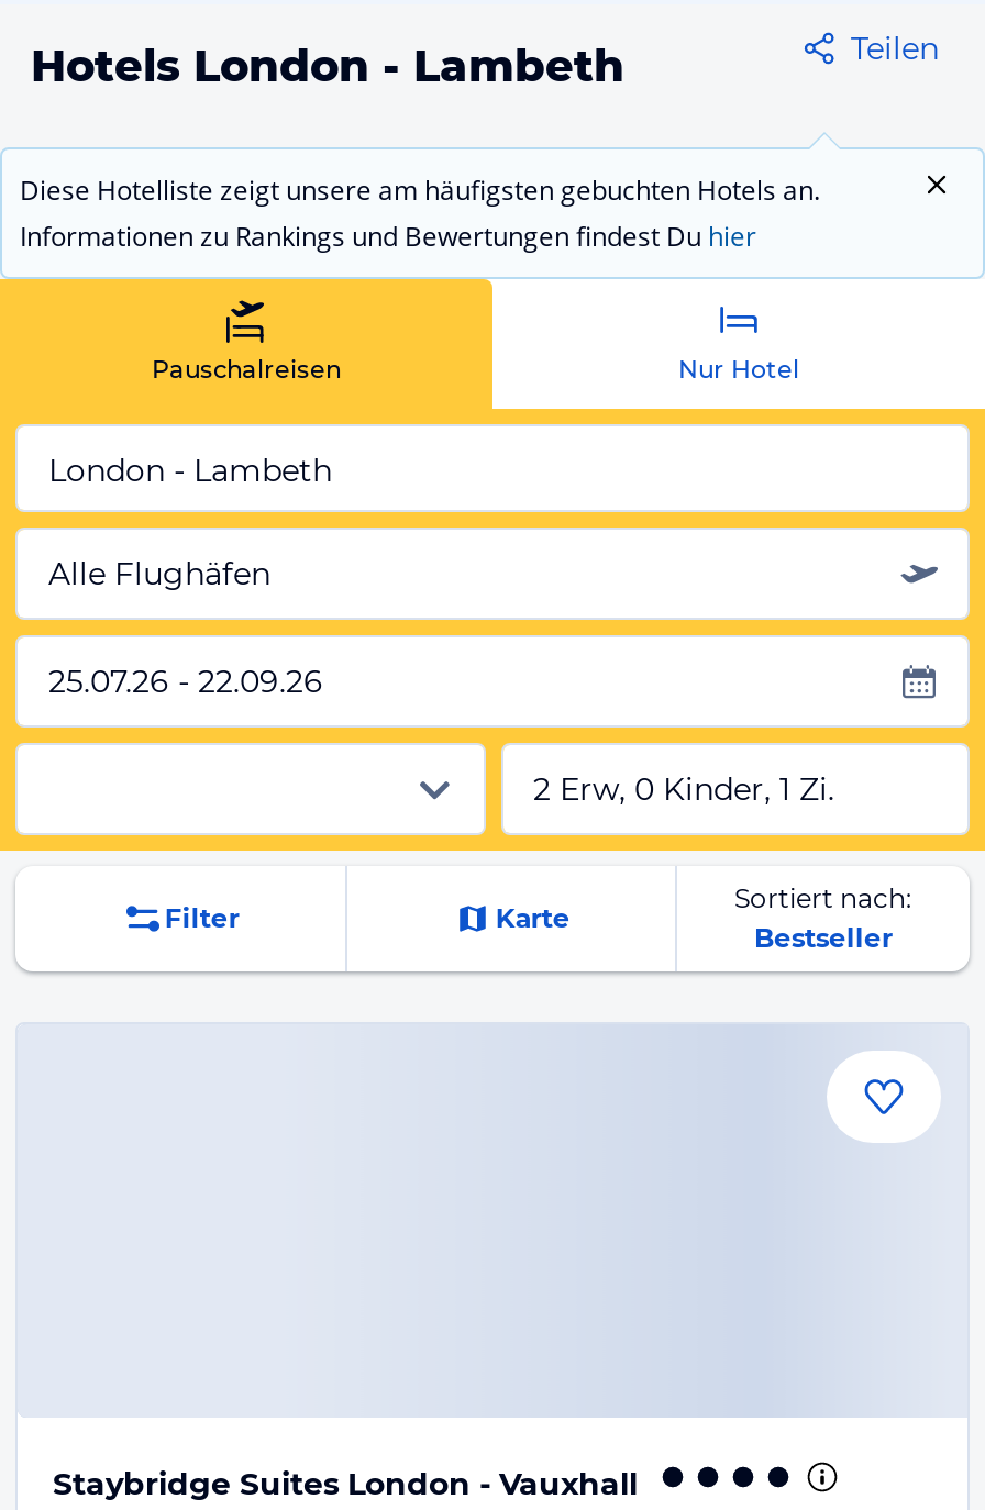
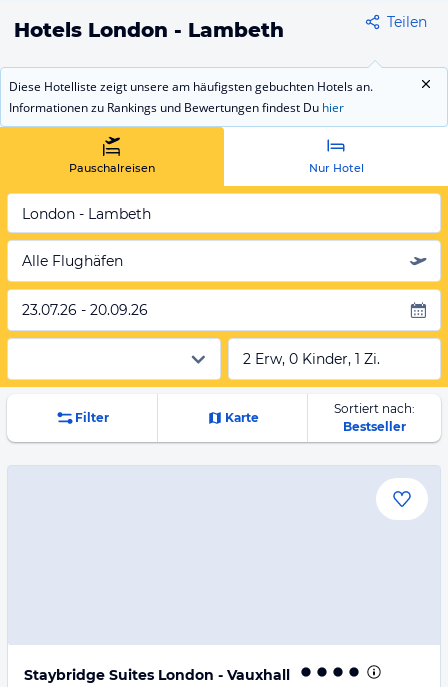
[48,662,323,701] 25.07.26 - 22.09.26 -> [22,301,148,319] 23.07.26 - 20.09.26

